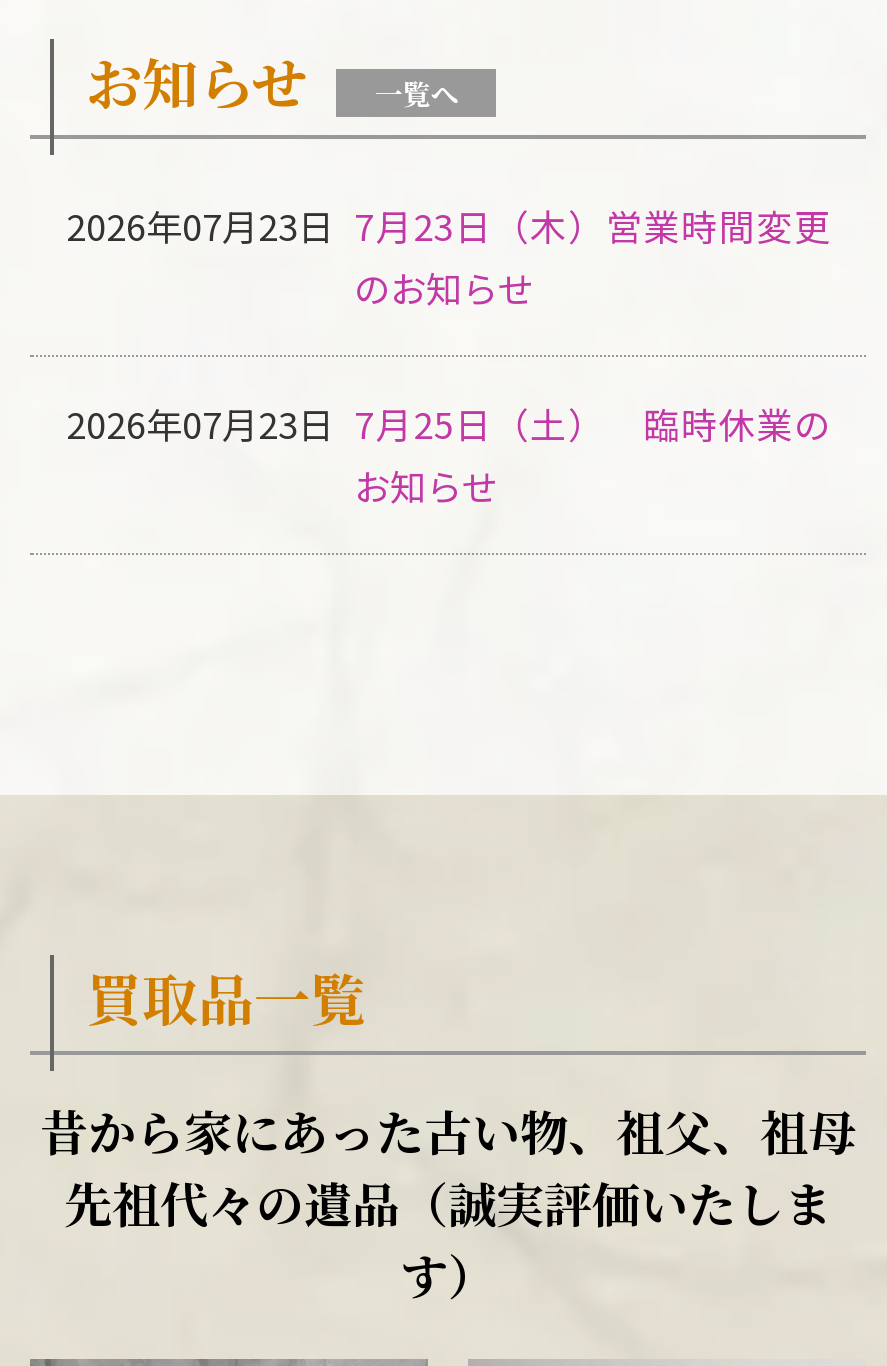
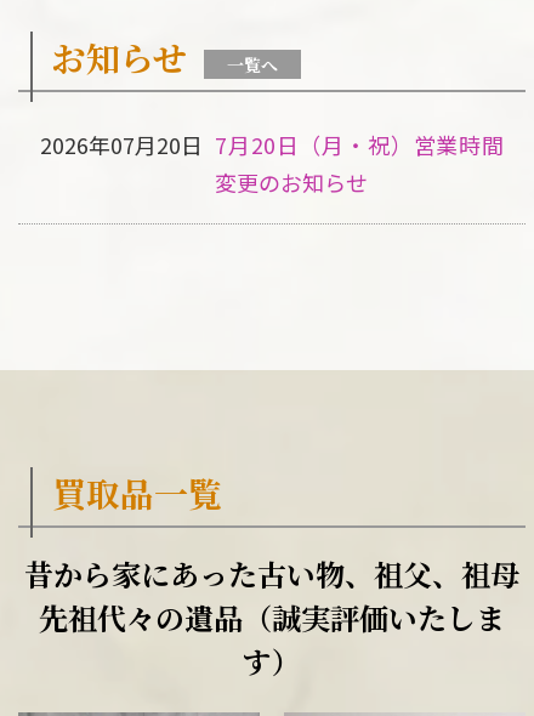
[66,200,830,512] 2026年07月23日 7月23日（木）営業時間変更 | のお知らせ | 2026年07月23日 7月25日（土） 臨時休業の | お知らせ -> [40,128,504,198] 2026年07月20日 7月20日（月・祝）営業時間 | 変更のお知らせ

